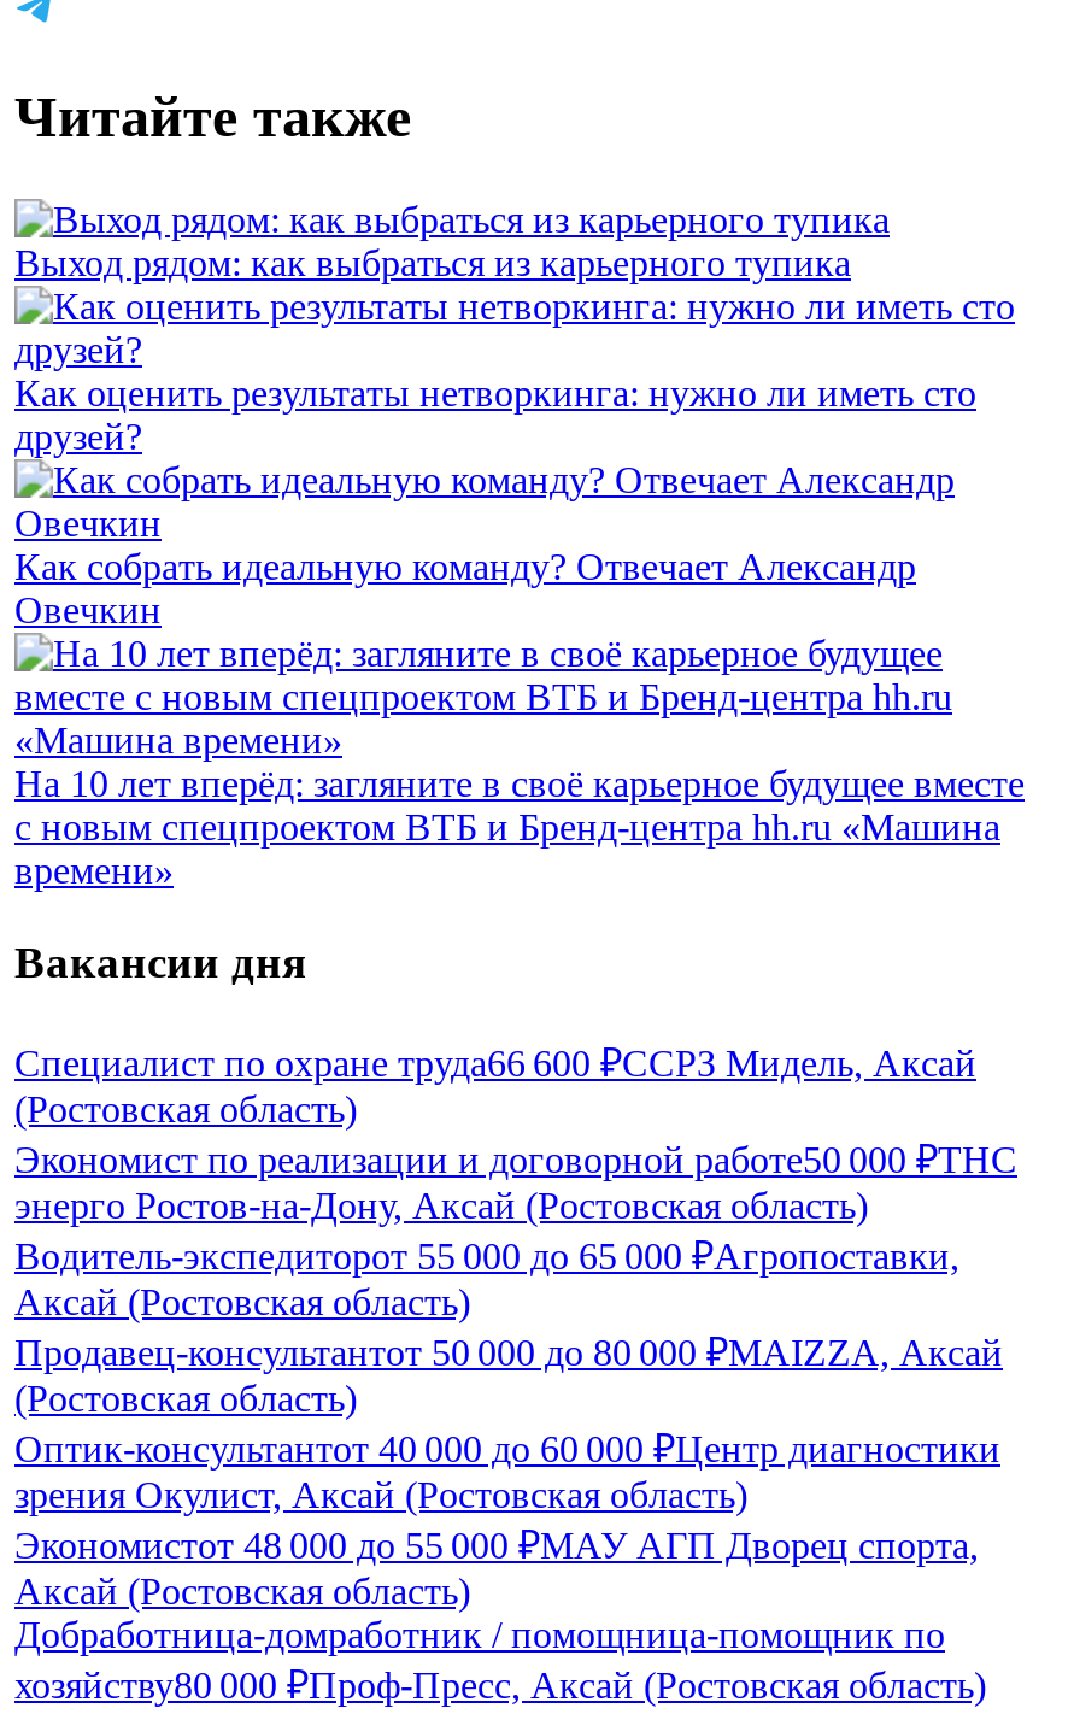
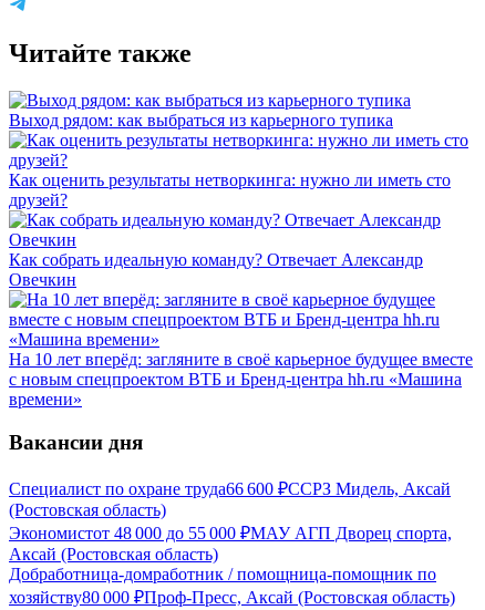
[14,1140,1017,1516] Экономист по реализации и договорной работе50 000 ₽ТНС | энерго Ростов-на-Дону, Аксай (Ростовская область) | Водитель-экспедиторот 55 000 до 65 000 ₽Агропоставки, | Аксай (Ростовская область) | Продавец-консультантот 50 000 до 80 000 ₽MAIZZA, Аксай | (Ростовская область) | Оптик-консультантот 40 000 до 60 000 ₽Центр диагностики | зрения Окулист, Аксай (Ростовская область) -> none

